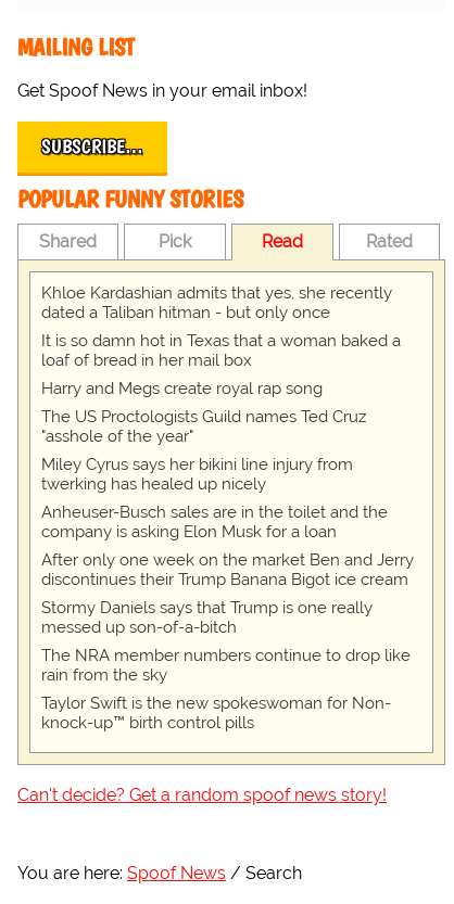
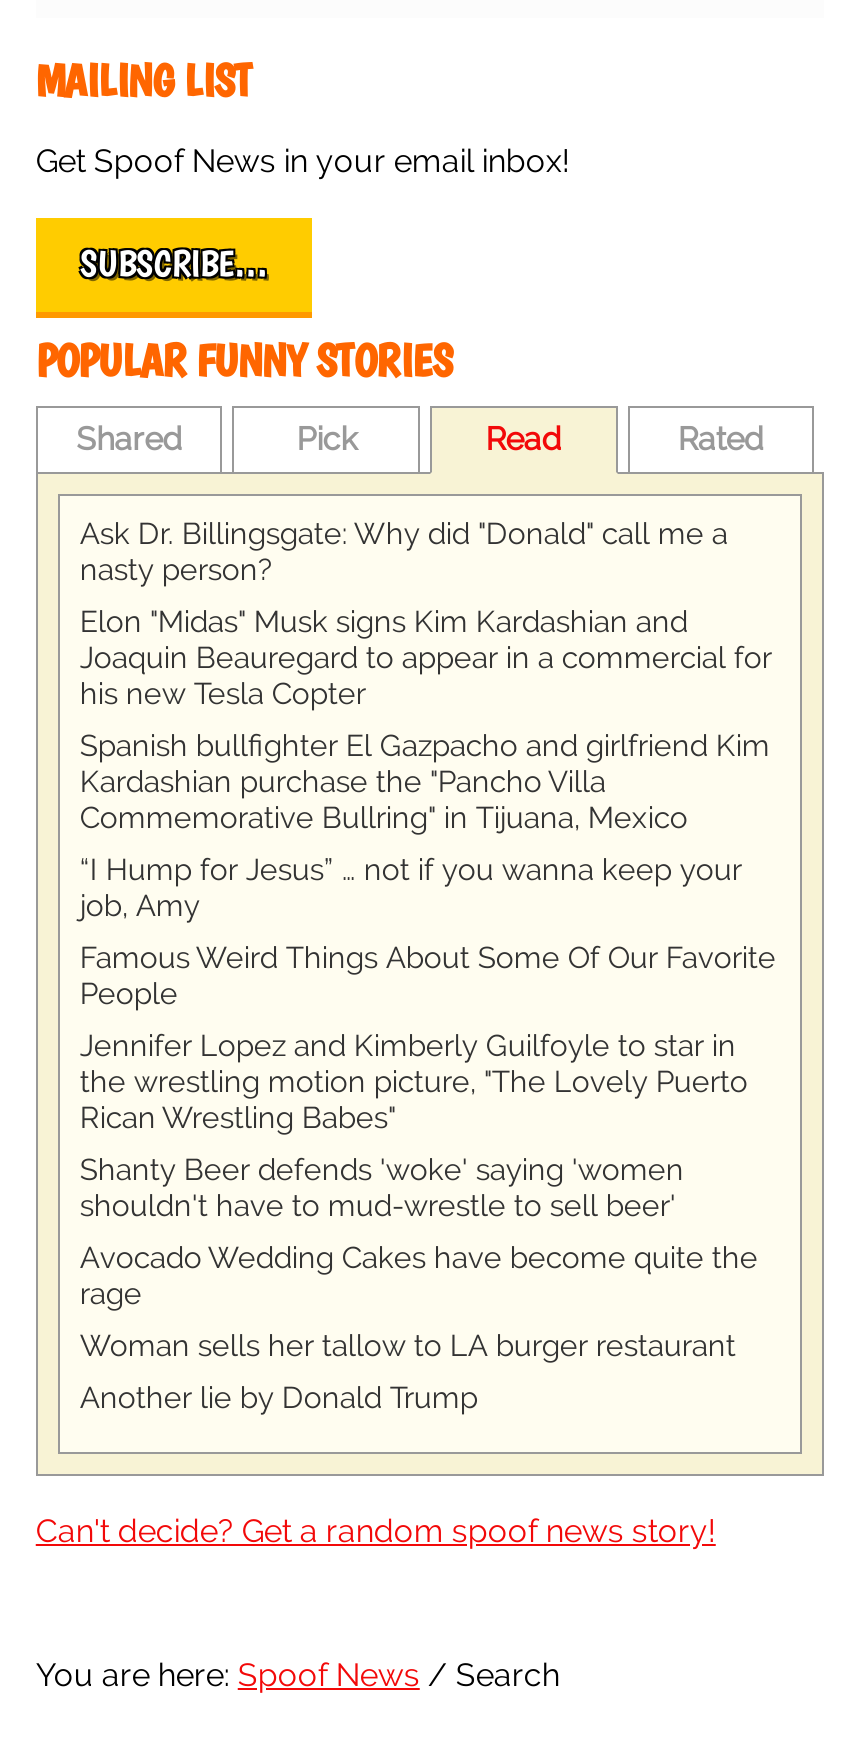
[41,283,414,733] Khloe Kardashian admits that yes, she recently | dated a Taliban hitman - but only once | It is so damn hot in Texas that a woman baked a | loaf of bread in her mail box | Harry and Megs create royal rap song | The US Proctologists Guild names Ted Cruz | "asshole of the year" | Miley Cyrus says her bikini line injury from | twerking has healed up nicely | Anheuser-Busch sales are in the toilet and the | company is asking Elon Musk for a loan | After only one week on the market Ben and Jerry | discontinues their Trump Banana Bigot ice cream | Stormy Daniels says that Trump is one really | messed up son-of-a-bitch | The NRA member numbers continue to drop like | rain from the sky | Taylor Swift is the new spokeswoman for Non- | knock-up™ birth control pills -> [80,516,776,1416] Ask Dr. Billingsgate: Why did "Donald" call me a | nasty person? | Elon "Midas" Musk signs Kim Kardashian and | Joaquin Beauregard to appear in a commercial for | his new Tesla Copter | Spanish bullfighter El Gazpacho and girlfriend Kim | Kardashian purchase the "Pancho Villa | Commemorative Bullring" in Tijuana, Mexico | “I Hump for Jesus” … not if you wanna keep your | job, Amy | Famous Weird Things About Some Of Our Favorite | People | Jennifer Lopez and Kimberly Guilfoyle to star in | the wrestling motion picture, "The Lovely Puerto | Rican Wrestling Babes" | Shanty Beer defends 'woke' saying 'women | shouldn't have to mud-wrestle to sell beer' | Avocado Wedding Cakes have become quite the | rage | Woman sells her tallow to LA burger restaurant | Another lie by Donald Trump

